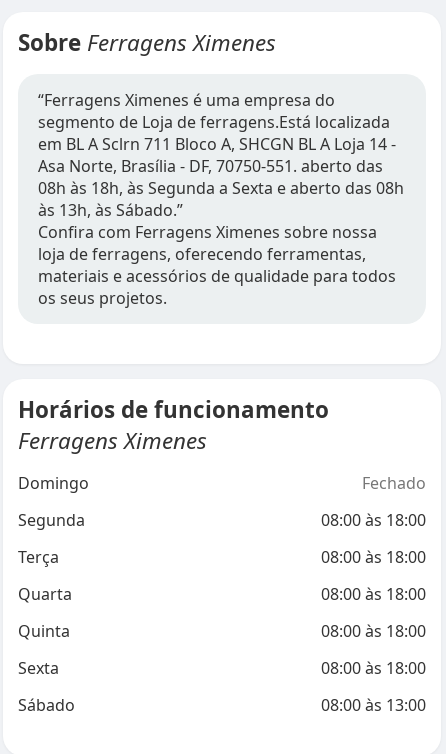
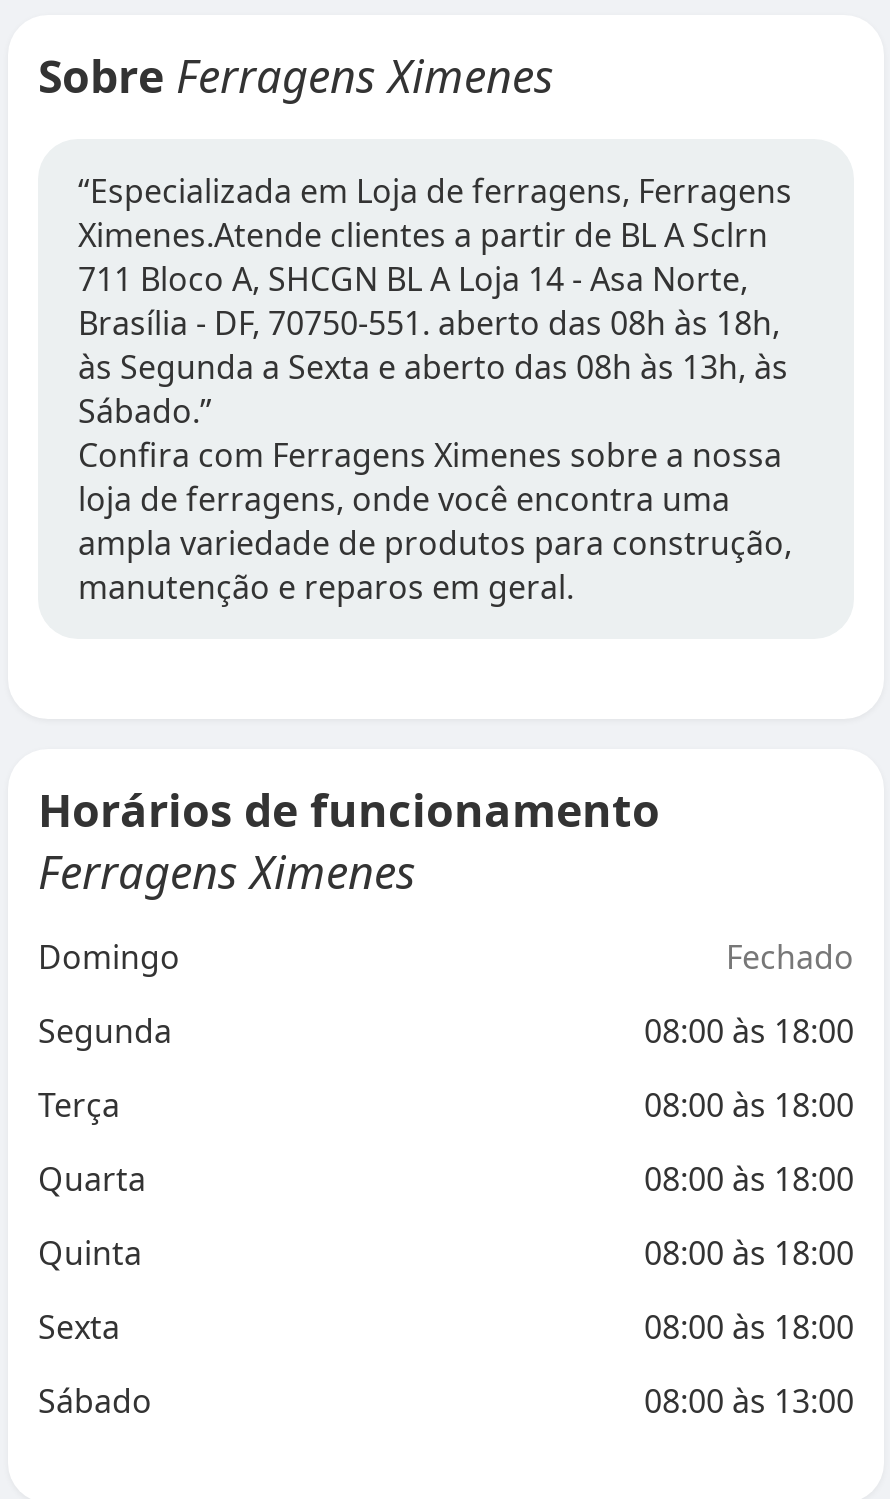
[38,89,404,309] “Ferragens Ximenes é uma empresa do | segmento de Loja de ferragens.Está localizada | em BL A Sclrn 711 Bloco A, SHCGN BL A Loja 14 - | Asa Norte, Brasília - DF, 70750-551. aberto das | 08h às 18h, às Segunda a Sexta e aberto das 08h | às 13h, às Sábado.” | Confira com Ferragens Ximenes sobre nossa | loja de ferragens, oferecendo ferramentas, | materiais e acessórios de qualidade para todos | os seus projetos. -> [78,169,792,609] “Especializada em Loja de ferragens, Ferragens | Ximenes.Atende clientes a partir de BL A Sclrn | 711 Bloco A, SHCGN BL A Loja 14 - Asa Norte, | Brasília - DF, 70750-551. aberto das 08h às 18h, | às Segunda a Sexta e aberto das 08h às 13h, às | Sábado.” | Confira com Ferragens Ximenes sobre a nossa | loja de ferragens, onde você encontra uma | ampla variedade de produtos para construção, | manutenção e reparos em geral.

